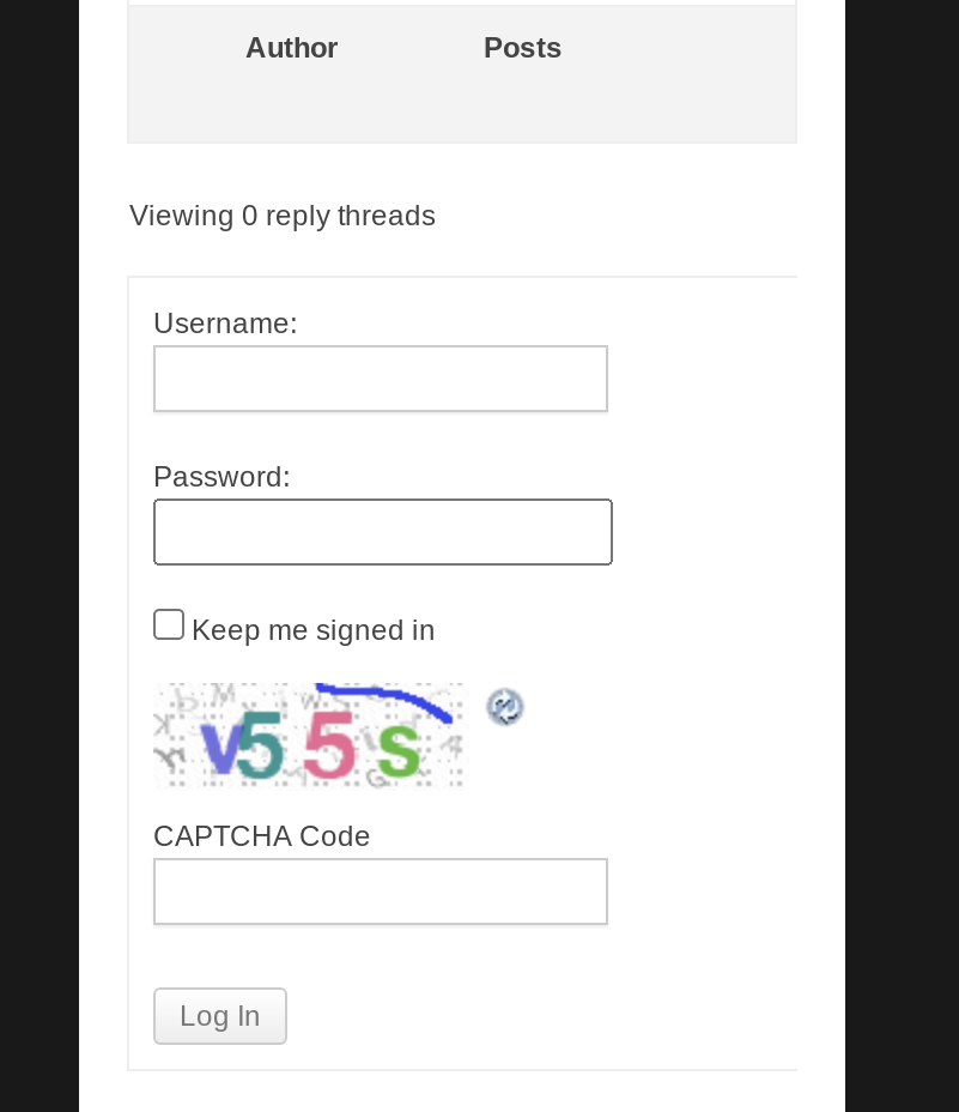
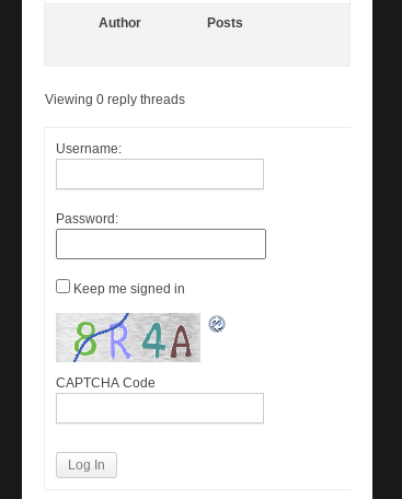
[160,683,465,788] [image] -> [72,312,200,363] [image]

